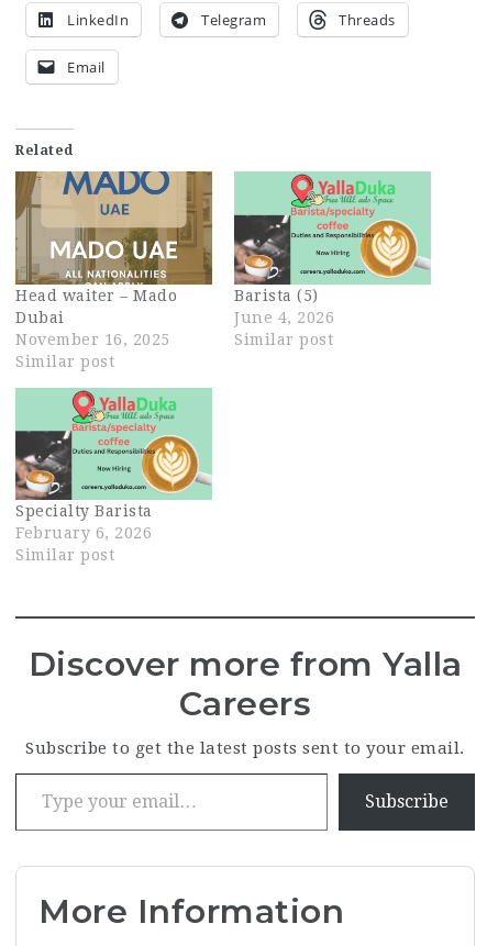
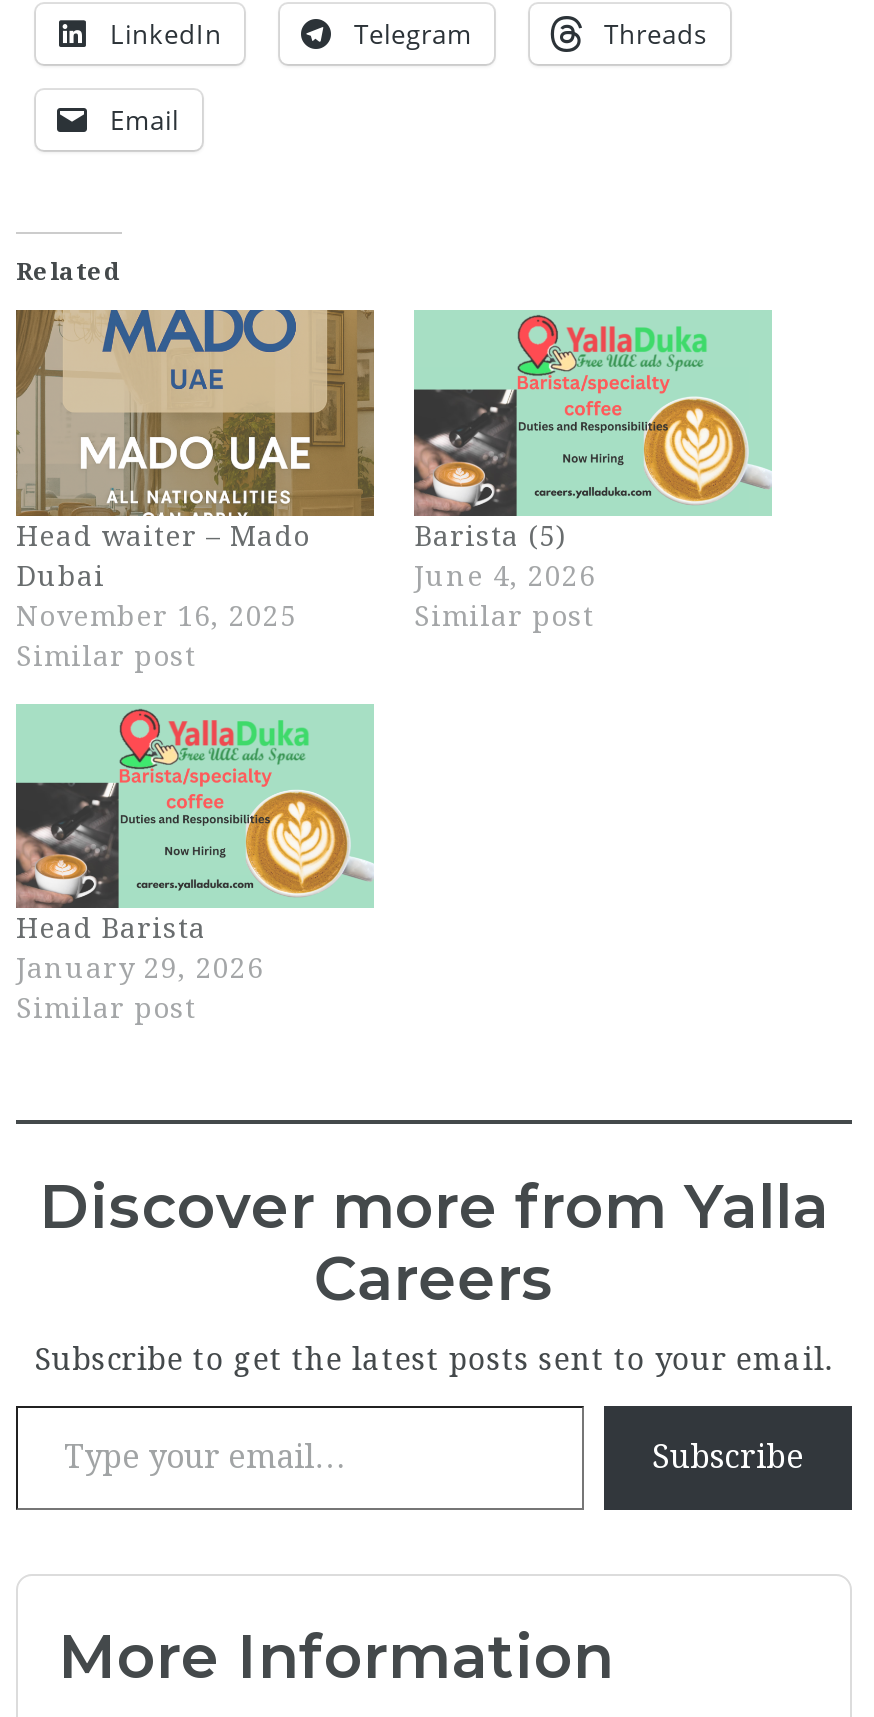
[15,502,152,541] Specialty Barista | February 6, 2026 -> [16,912,264,984] Head Barista | January 29, 2026

